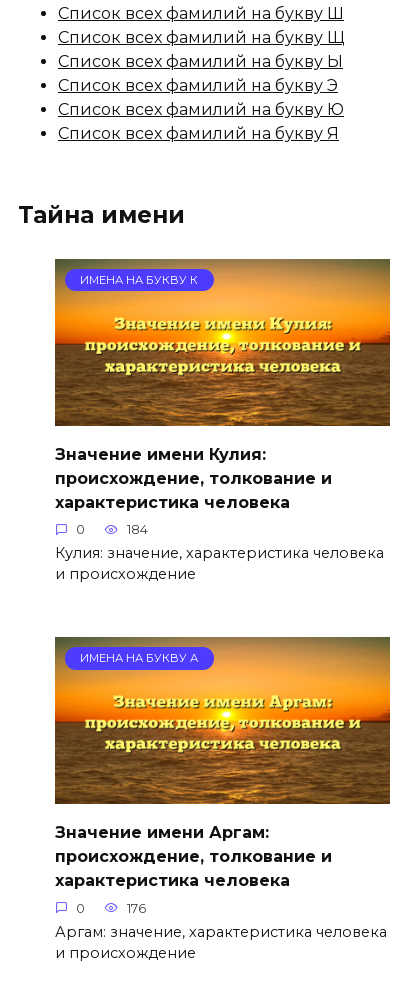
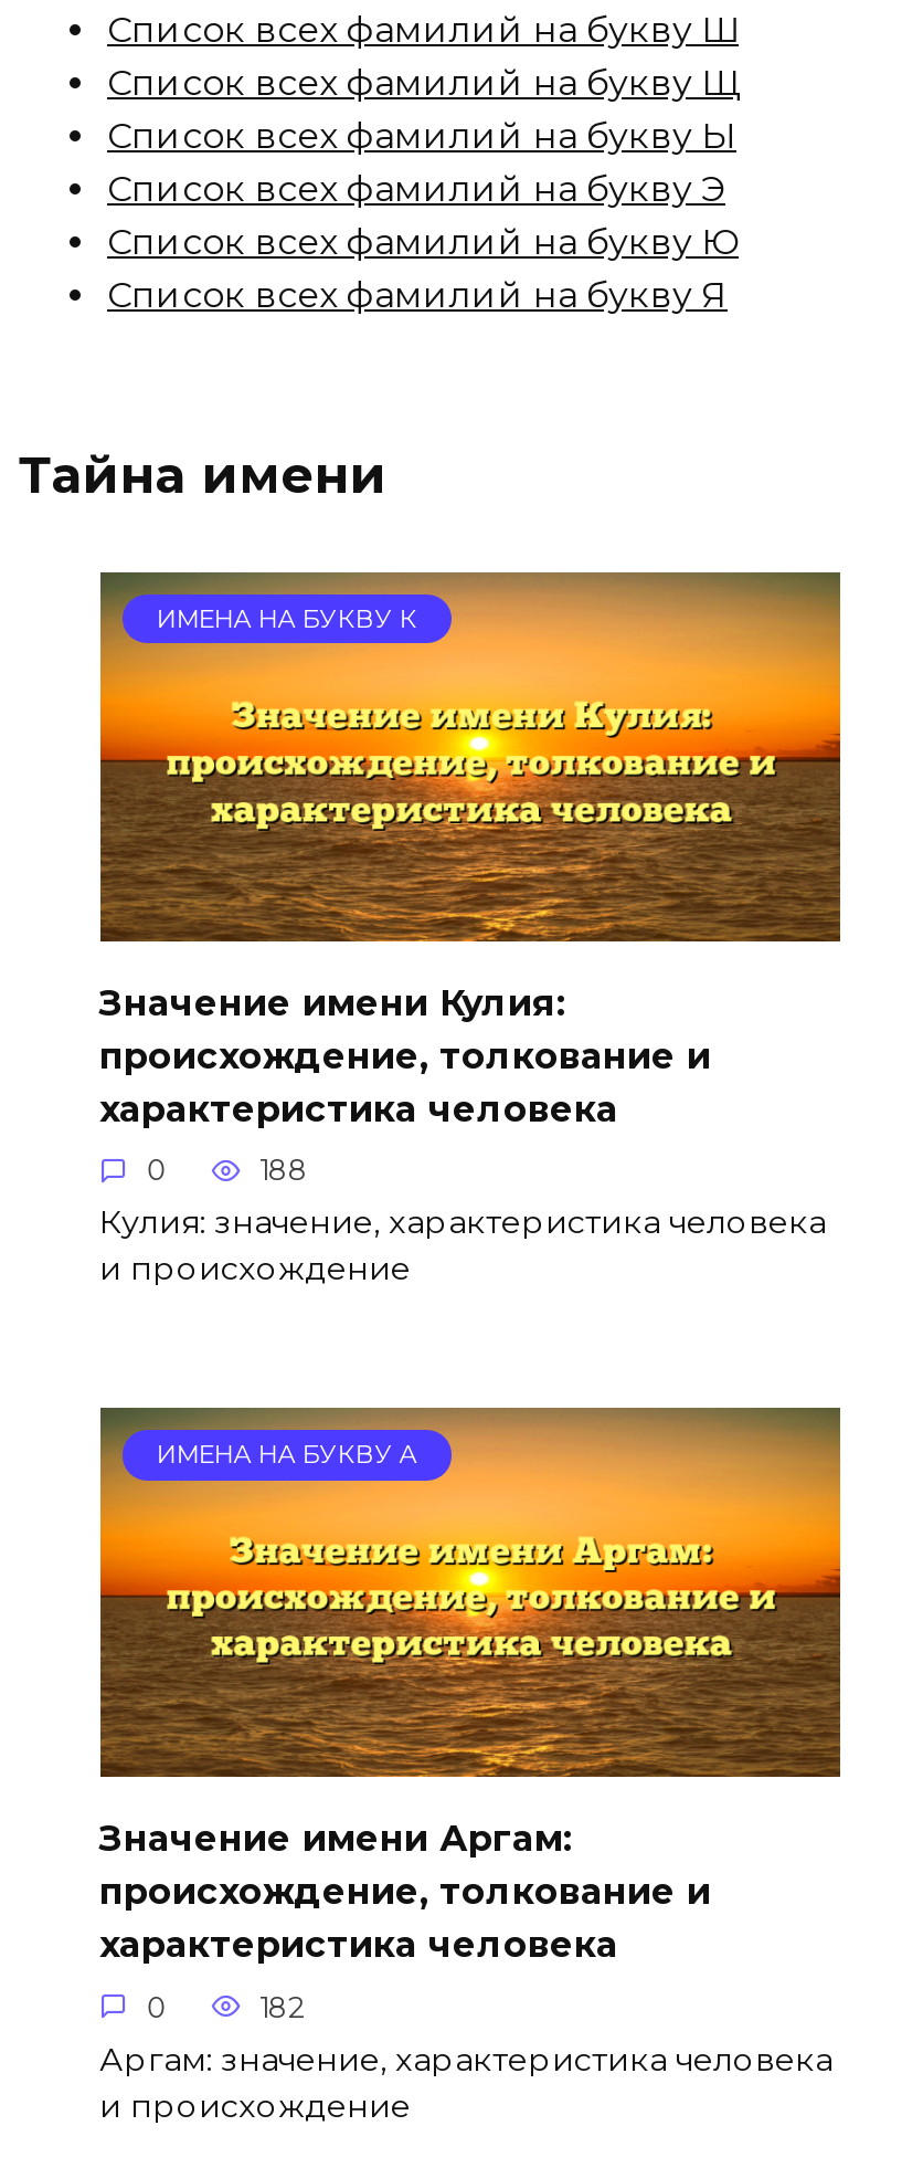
[127,522,148,537] 184 -> [259,1155,308,1188] 188
[127,901,146,916] 176 -> [259,1991,304,2024] 182

